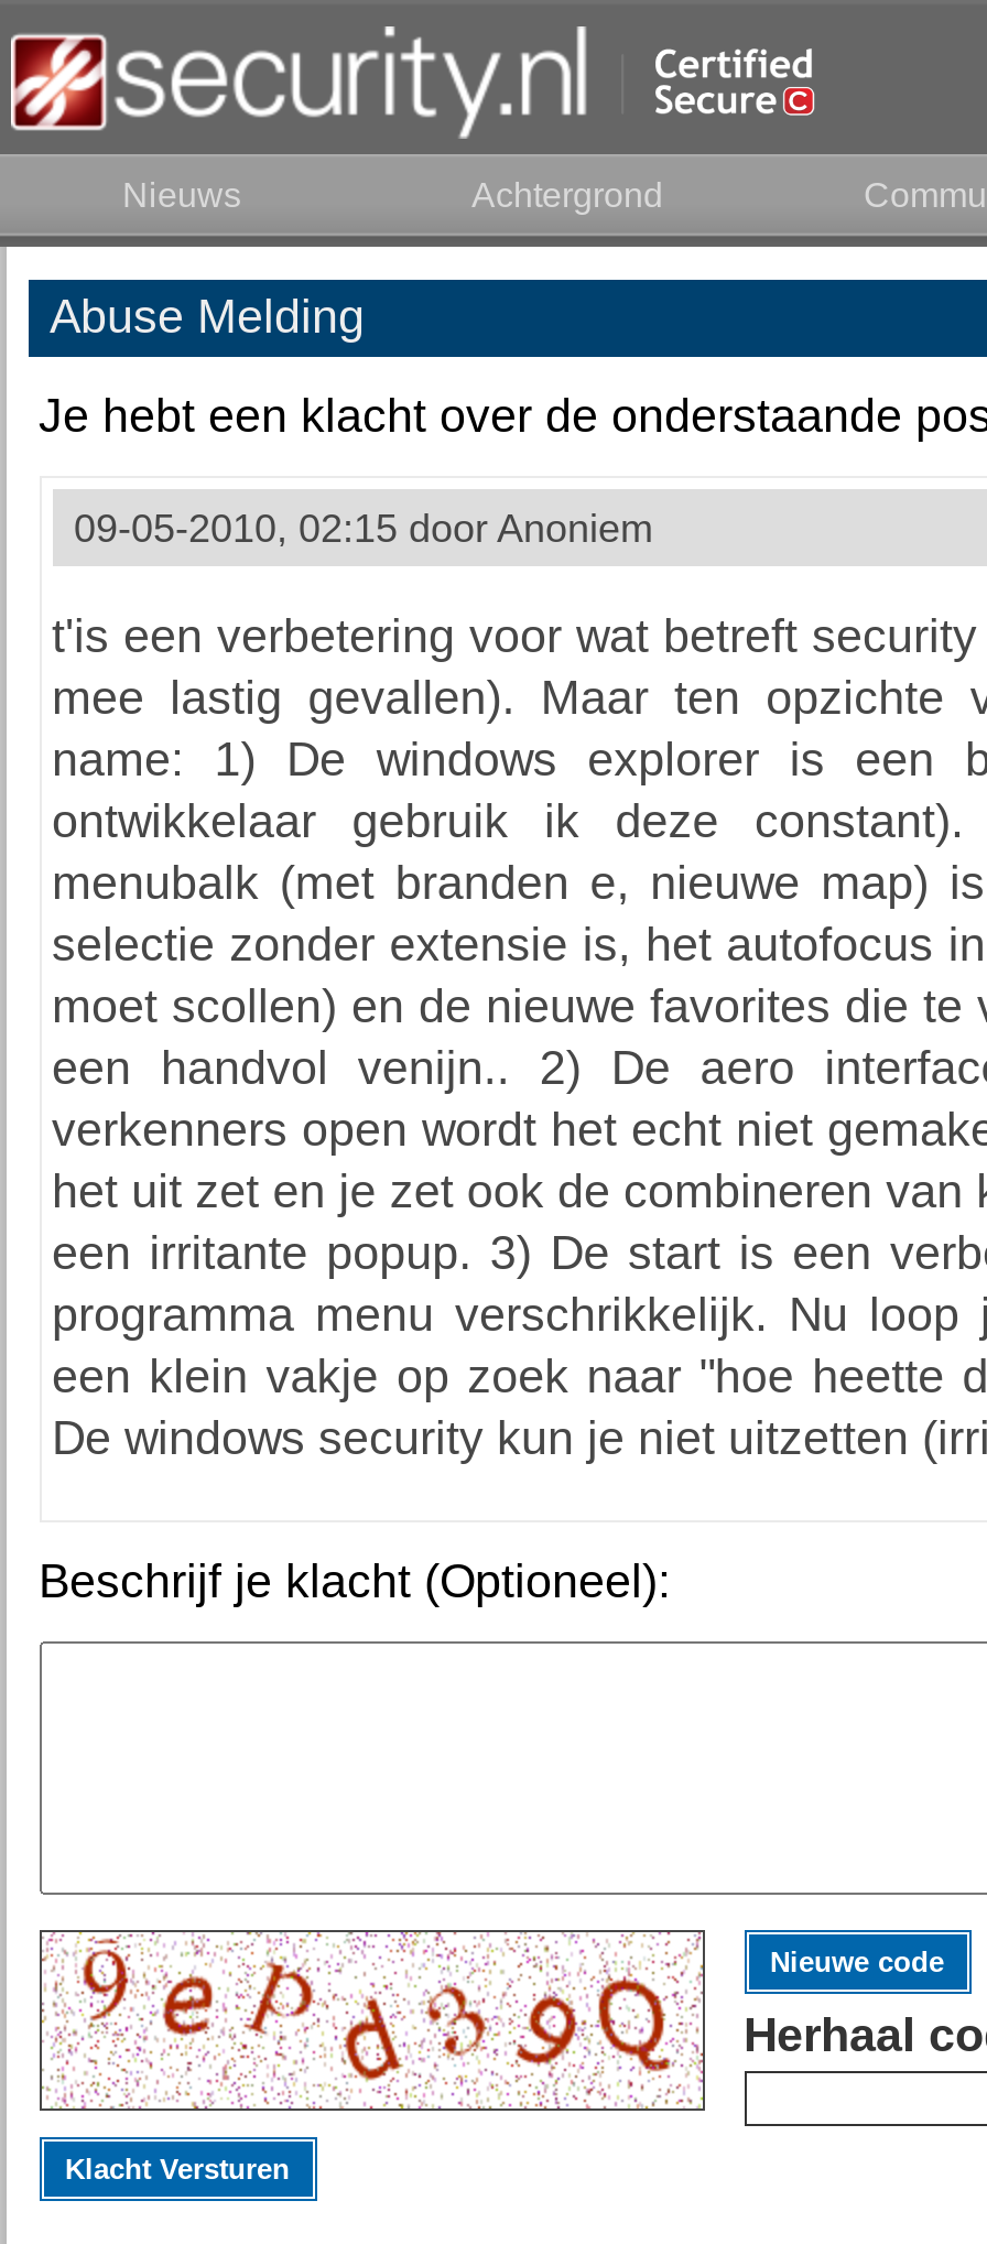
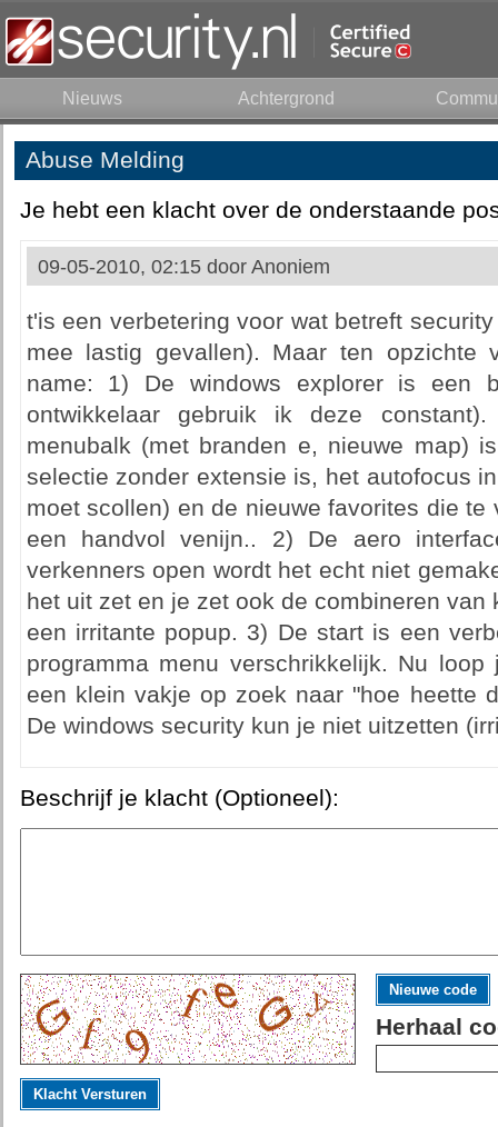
[55,1937,698,2109] [image] -> [20,974,356,1064] [image]

